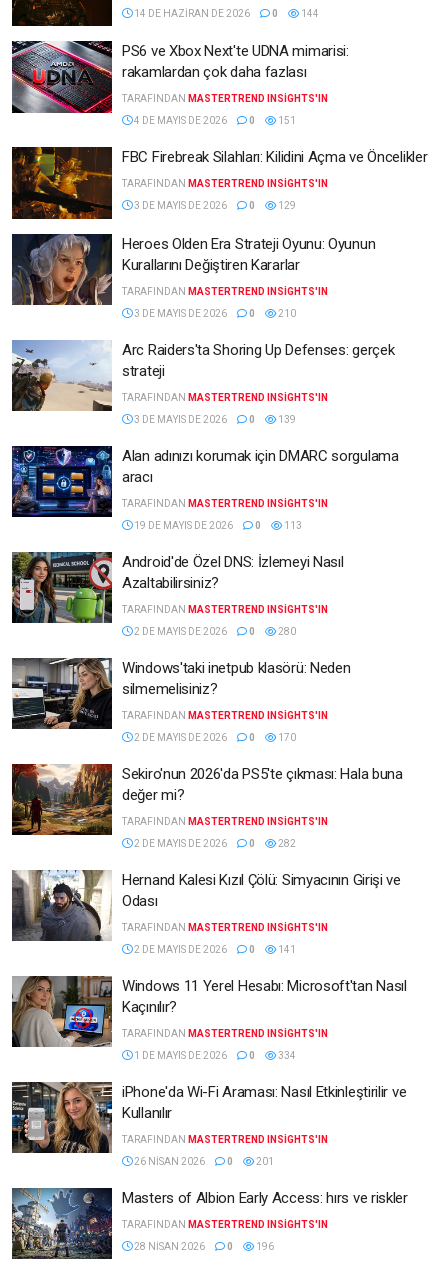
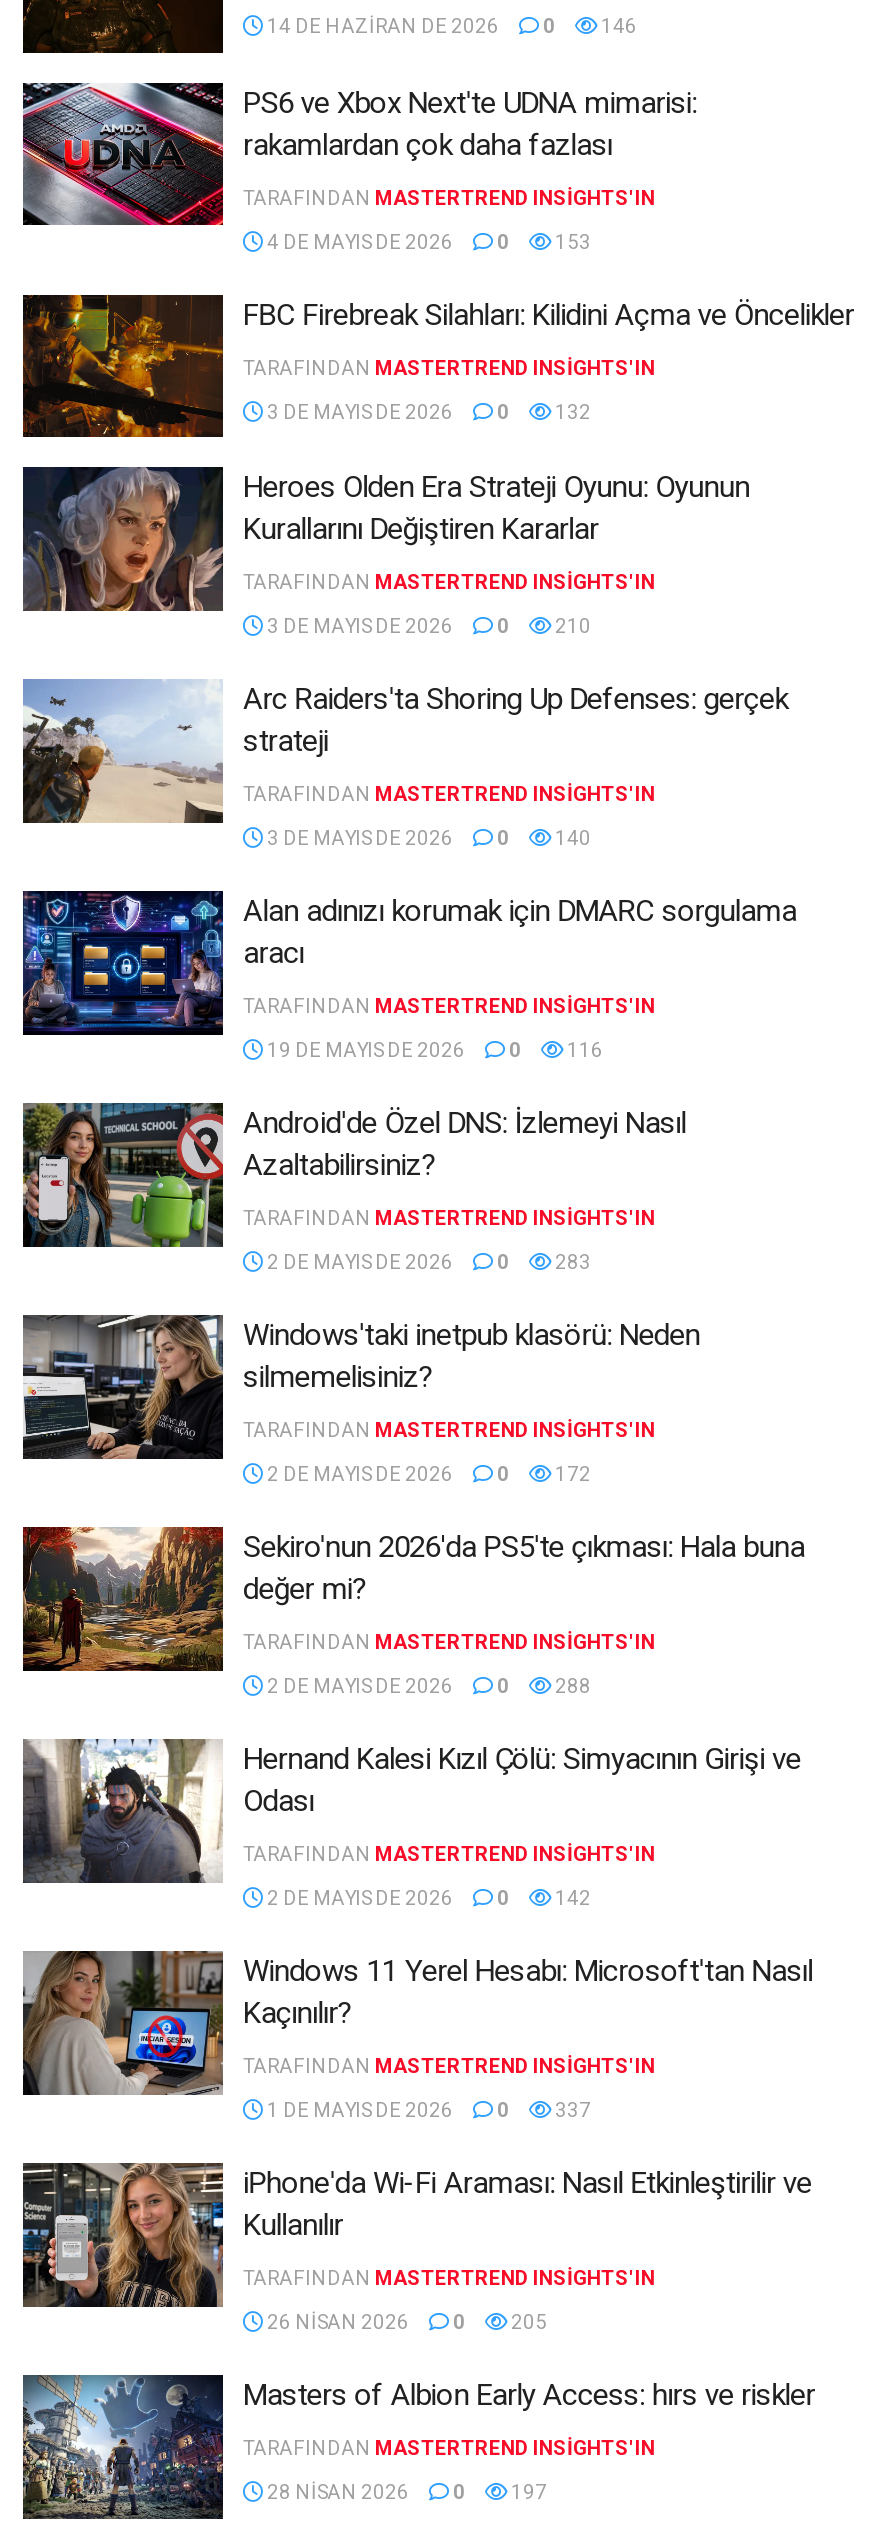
[132,7,319,18] 14 DE HAZIRAN DE 2026 0 144 -> [263,15,637,37] 14 DE HAZIRAN DE 2026 0 146
[132,115,296,126] 4 DE MAYIS DE 2026 0 151 -> [263,230,591,252] 4 DE MAYIS DE 2026 0 153
[132,200,296,211] 3 DE MAYIS DE 2026 0 129 -> [263,400,591,422] 3 DE MAYIS DE 2026 0 132
[132,413,296,424] 3 DE MAYIS DE 2026 0 139 -> [263,827,591,849] 3 DE MAYIS DE 2026 0 140
[132,519,302,530] 19 DE MAYIS DE 2026 0 113 -> [263,1039,603,1061] 19 DE MAYIS DE 2026 0 116
[132,625,296,636] 2 DE MAYIS DE 2026 0 280 -> [263,1251,591,1273] 2 DE MAYIS DE 2026 0 283
[132,731,296,742] 2 DE MAYIS DE 2026 0 170 -> [263,1463,591,1485] 2 DE MAYIS DE 2026 0 172
[132,837,296,848] 2 DE MAYIS DE 2026 0 282 -> [263,1675,591,1697] 2 DE MAYIS DE 2026 0 288
[132,943,296,954] 2 DE MAYIS DE 2026 0 141 -> [263,1887,591,1909] 2 DE MAYIS DE 2026 0 142
[132,1049,296,1060] 1 DE MAYIS DE 2026 0 334 -> [263,2099,591,2121] 1 DE MAYIS DE 2026 0 337
[132,1155,274,1166] 26 NISAN 2026 0 201 -> [263,2311,547,2333] 26 NISAN 2026 0 205
[132,1240,274,1251] 28 NISAN 2026 0 196 -> [263,2481,547,2503] 28 NISAN 2026 0 197

